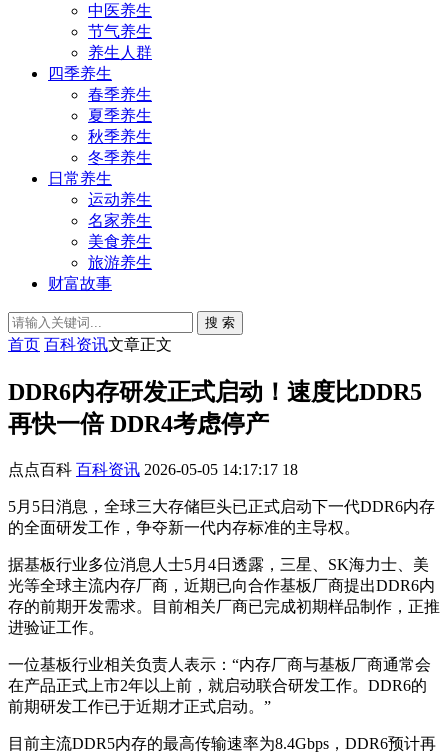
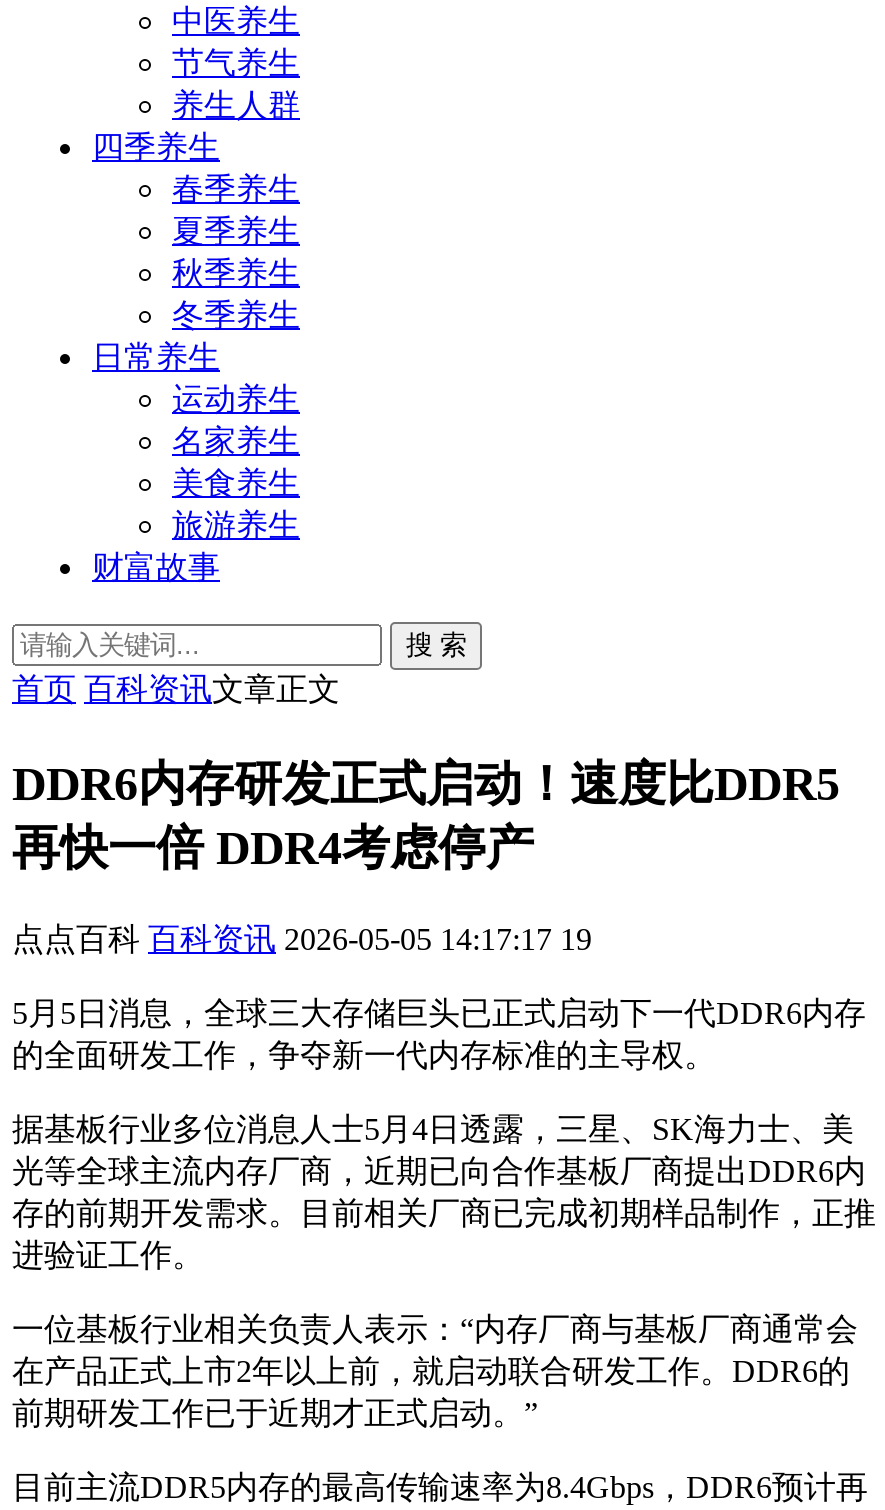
[8,461,298,478] 点点百科 百科资讯 2026-05-05 14:17:17 18 -> [12,922,592,956] 点点百科 百科资讯 2026-05-05 14:17:17 19

